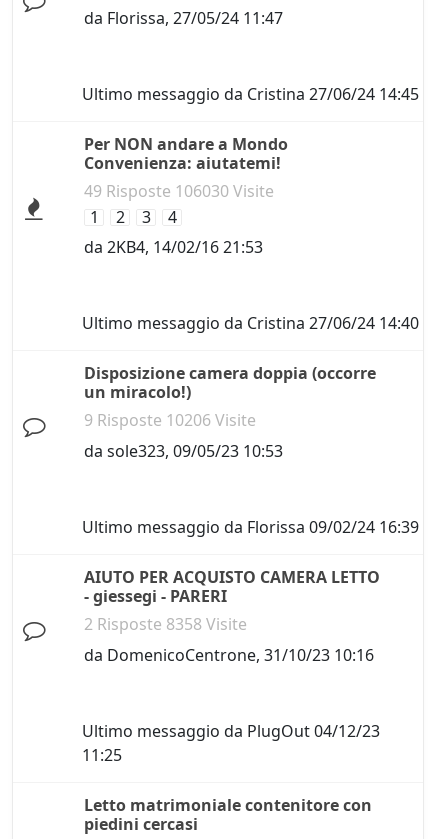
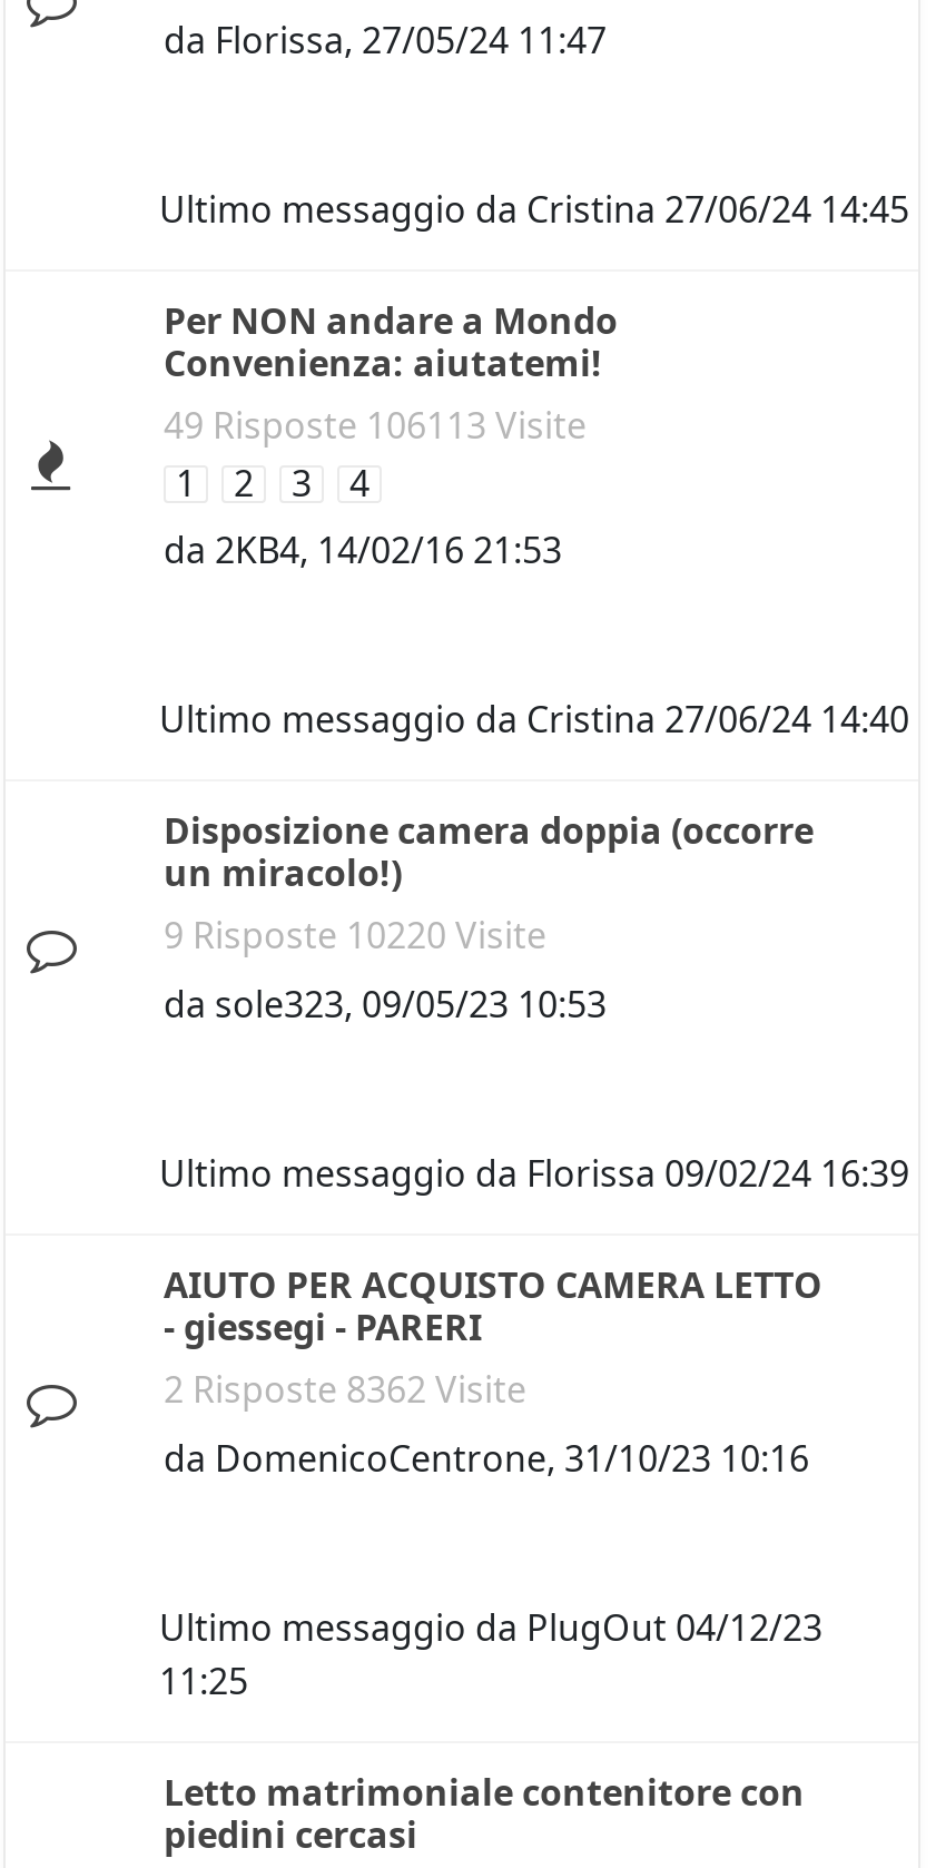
[84,180,274,202] 49 Risposte 106030 Visite -> [164,401,587,450] 49 Risposte 106113 Visite
[84,409,256,431] 9 Risposte 10206 Visite -> [164,911,546,960] 9 Risposte 10220 Visite
[84,613,247,635] 2 Risposte 8358 Visite -> [164,1365,526,1414] 2 Risposte 8362 Visite

